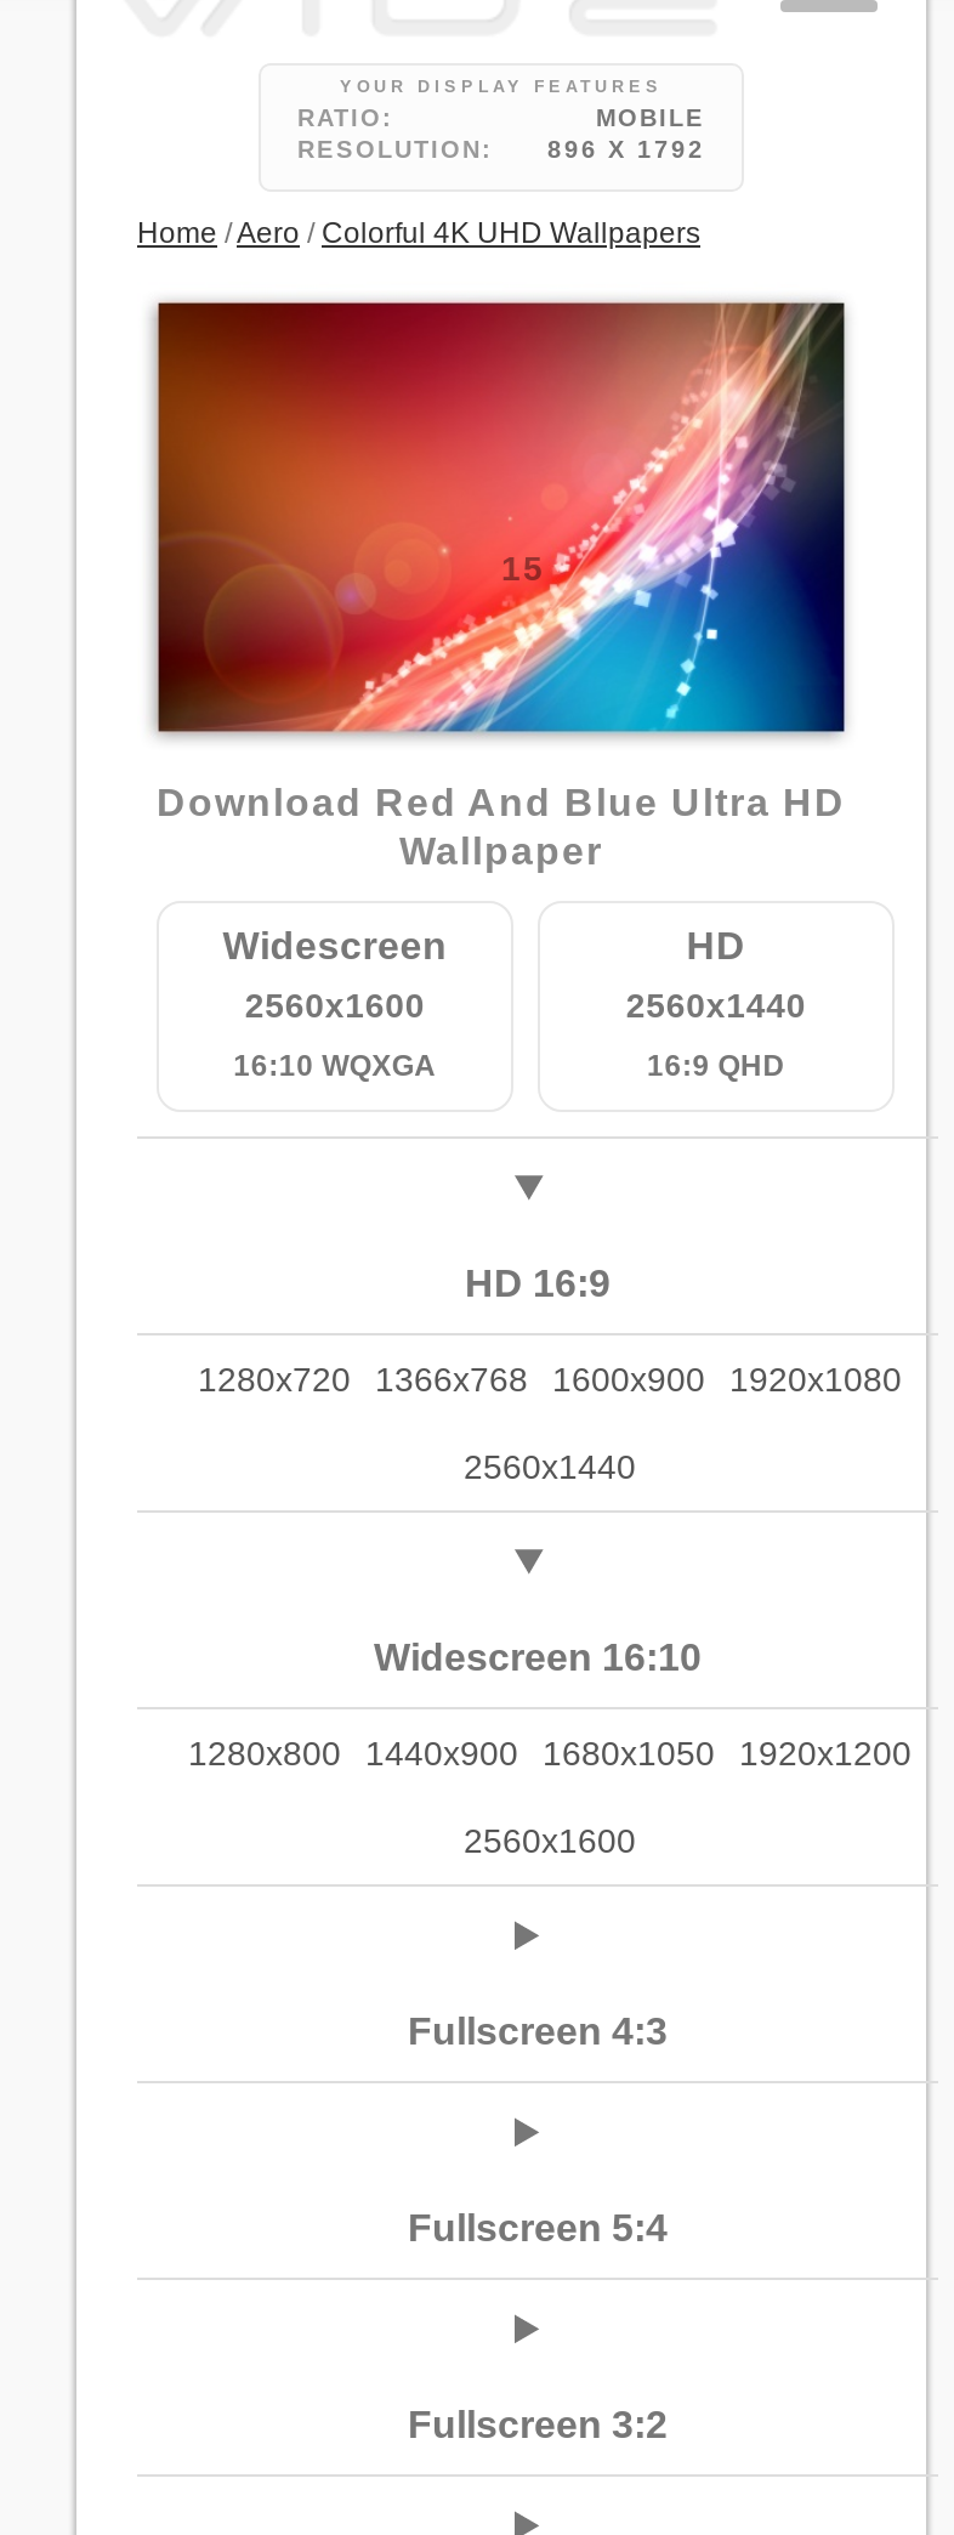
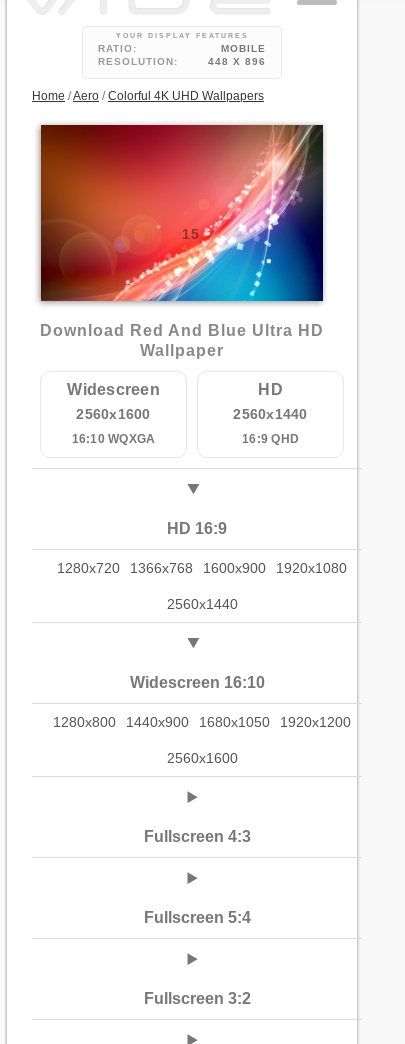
[547,136,705,163] 896 X 1792 -> [208,56,266,67] 448 X 896

